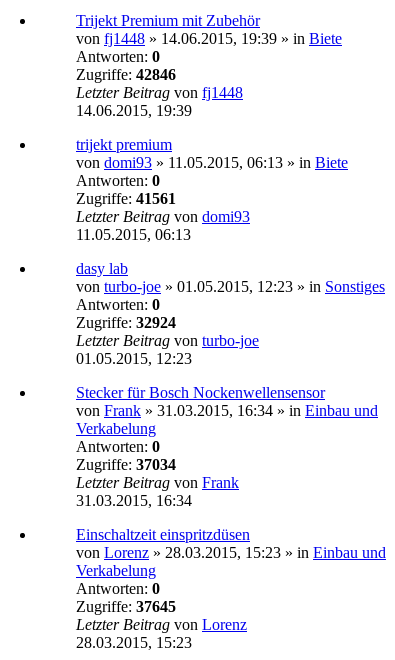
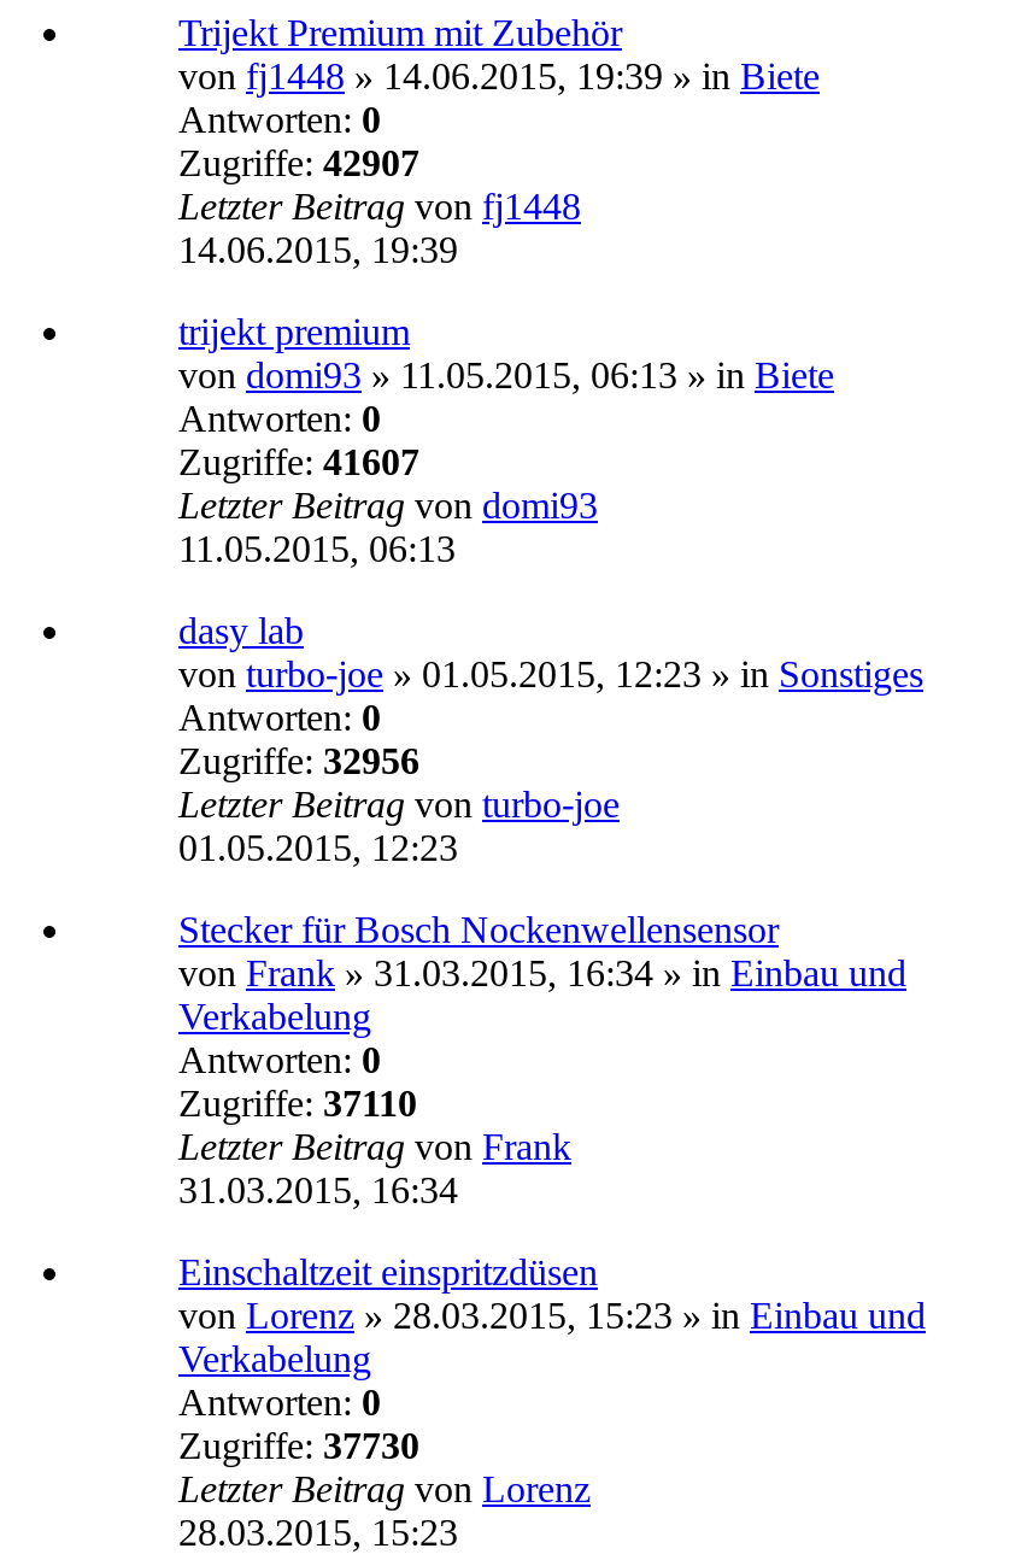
[76,66,176,83] Zugriffe: 42846 -> [178,143,419,184] Zugriffe: 42907
[76,190,176,207] Zugriffe: 41561 -> [178,442,419,483] Zugriffe: 41607
[76,314,176,331] Zugriffe: 32924 -> [178,741,419,782] Zugriffe: 32956
[76,456,176,473] Zugriffe: 37034 -> [178,1083,417,1124] Zugriffe: 37110
[76,598,176,615] Zugriffe: 37645 -> [178,1426,419,1467] Zugriffe: 37730

